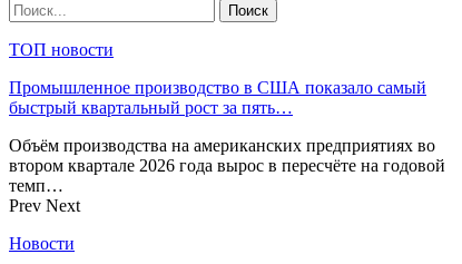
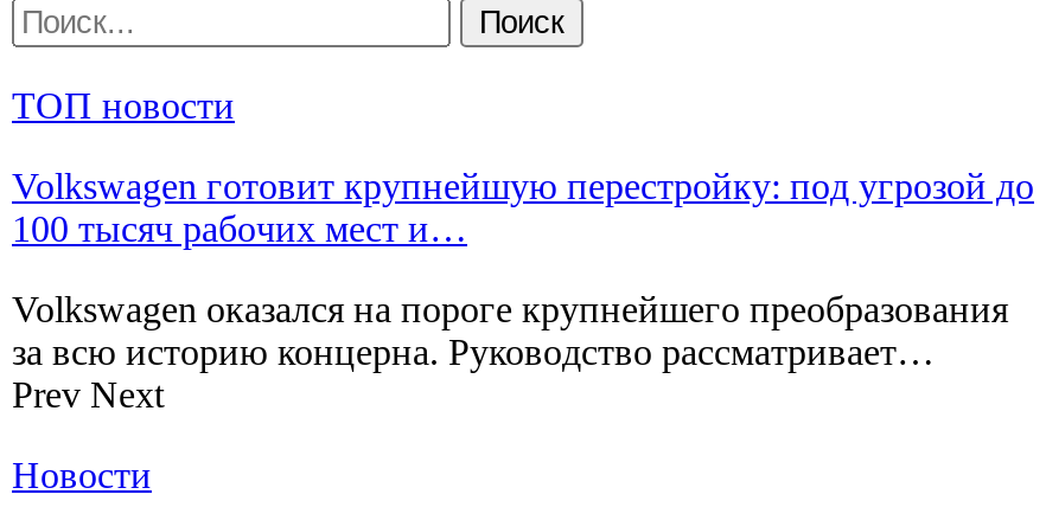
[9,78,426,117] Промышленное производство в США показало самый | быстрый квартальный рост за пять… -> [12,165,1034,248] Volkswagen готовит крупнейшую перестройку: под угрозой до | 100 тысяч рабочих мест и…
[9,136,445,195] Объём производства на американских предприятиях во | втором квартале 2026 года вырос в пересчёте на годовой | темп… -> [12,289,1008,371] Volkswagen оказался на пороге крупнейшего преобразования | за всю историю концерна. Руководство рассматривает…

